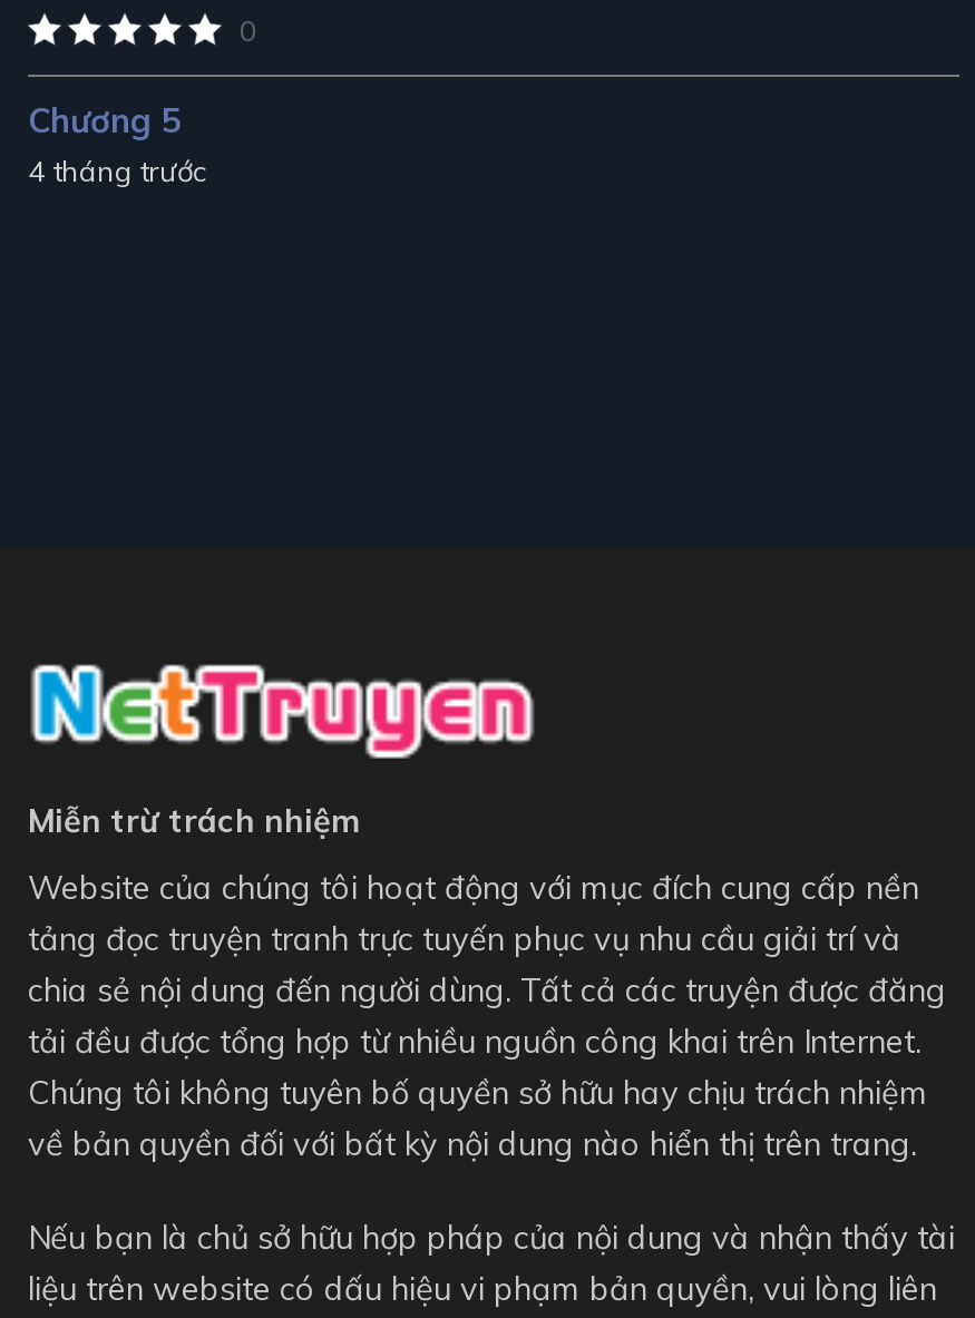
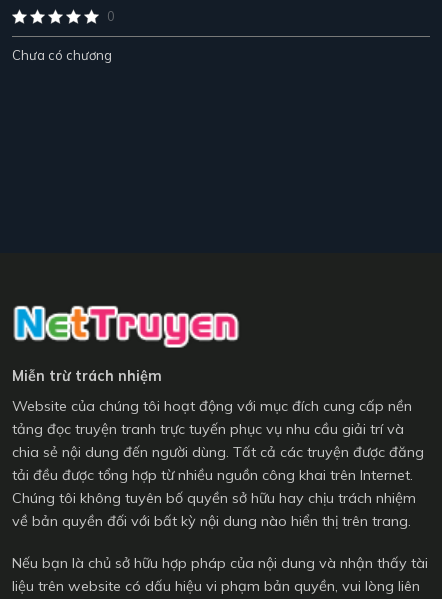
[28,100,208,189] Chương 5 | 4 tháng trước -> [12,47,112,63] Chưa có chương

